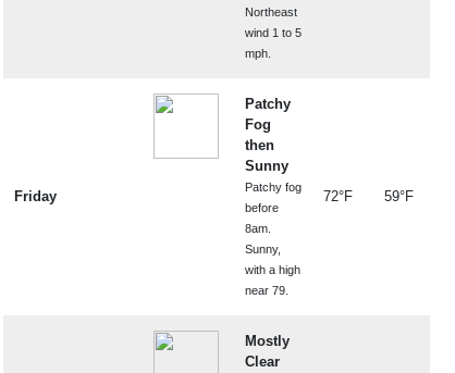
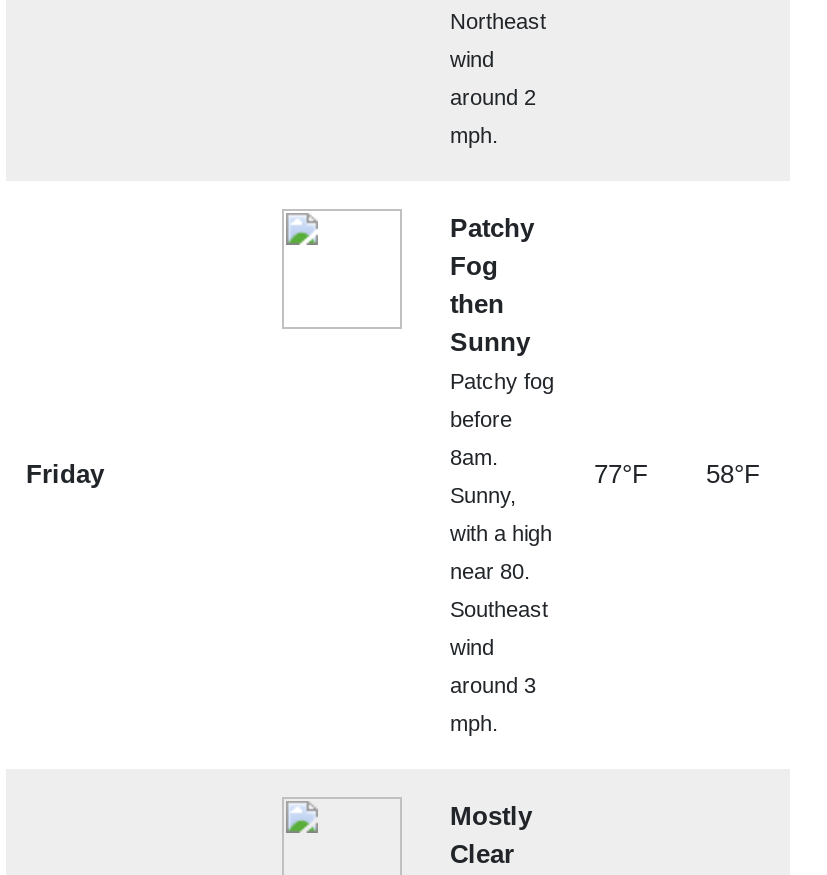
[245,26,302,39] wind 1 to 5 -> [450,47,536,109] wind | around 2
[323,188,414,204] 72°F | 59°F -> [594,459,760,489] 77°F | 58°F
[245,284,288,297] near 79. -> [450,559,548,735] near 80. | Southeast | wind | around 3 | mph.

